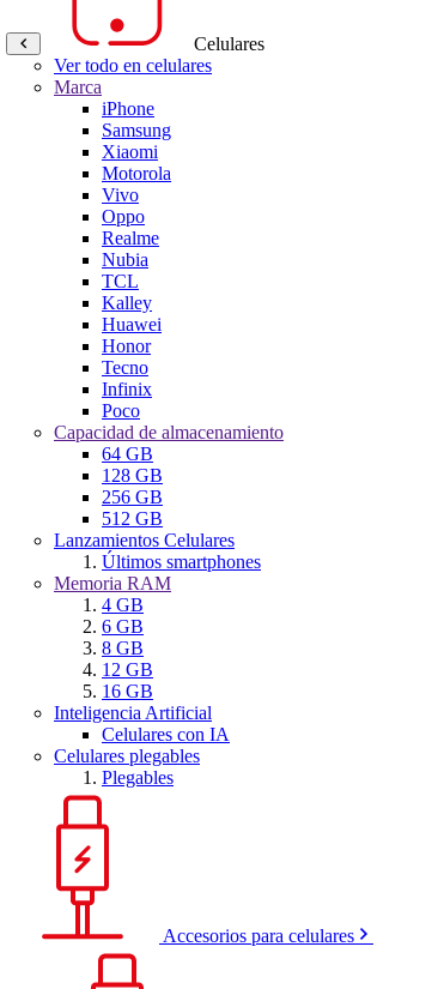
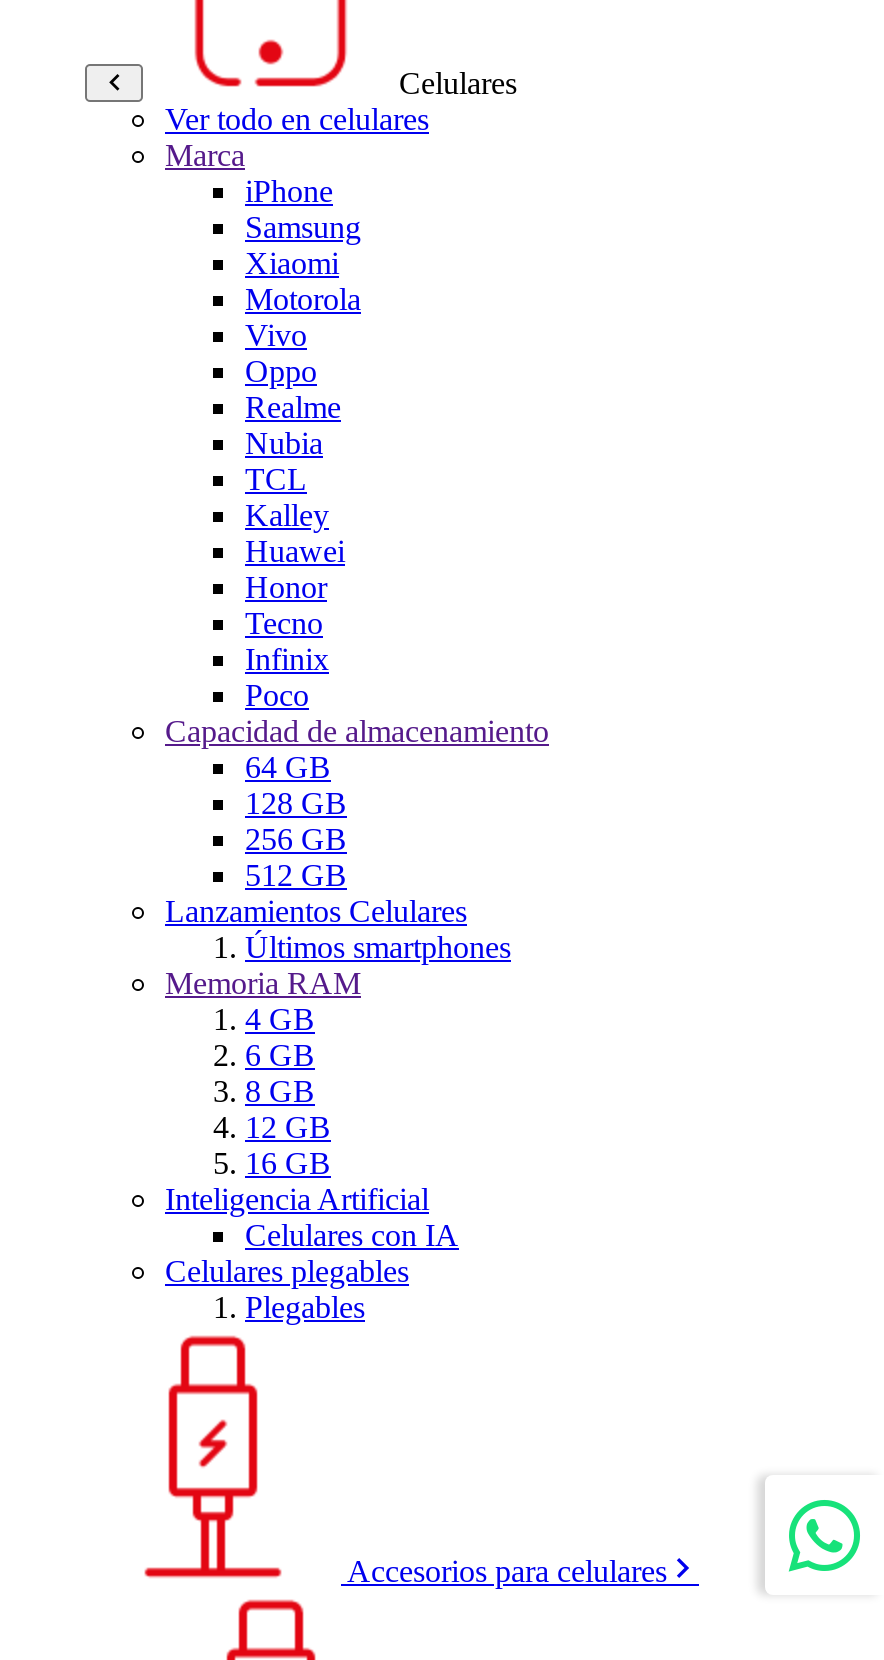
none -> [787,1498,863,1574] [image]

